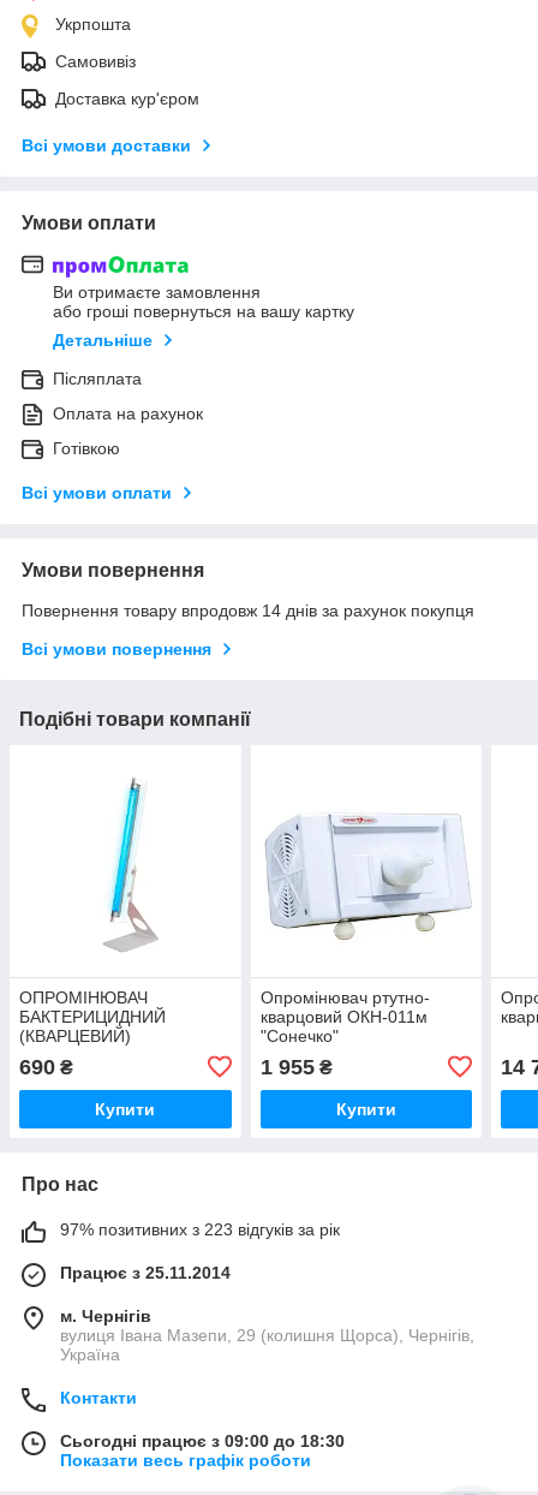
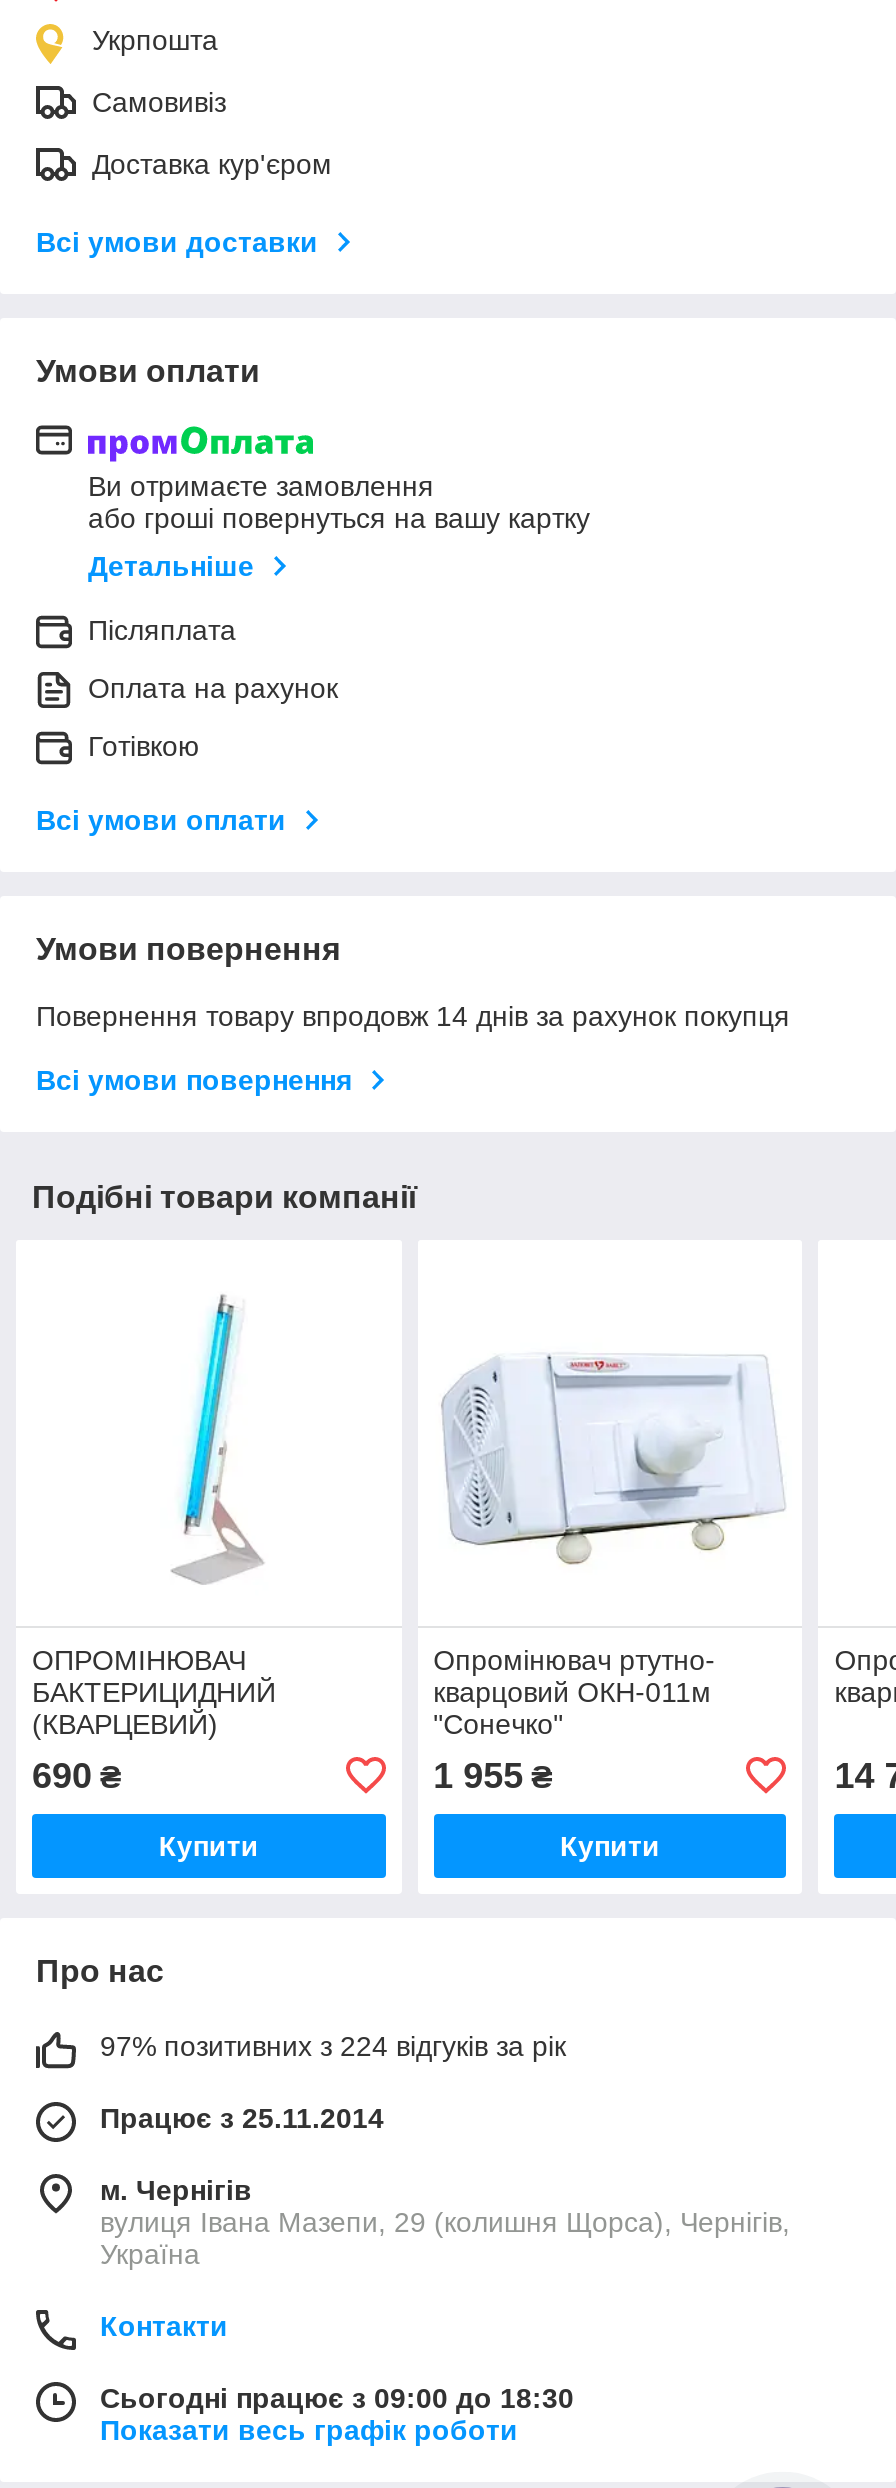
[60,1220,340,1239] 97% позитивних з 223 відгуків за рік -> [100,2030,566,2062] 97% позитивних з 224 відгуків за рік

